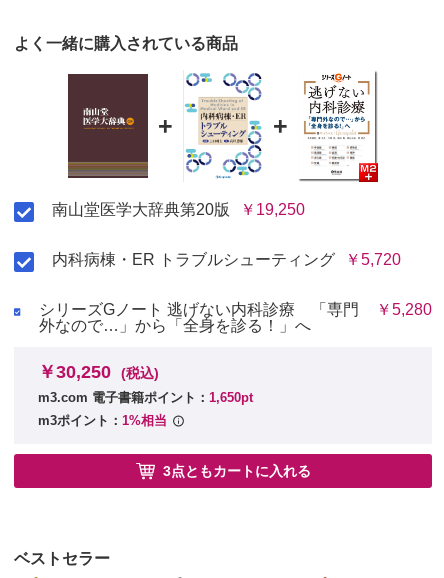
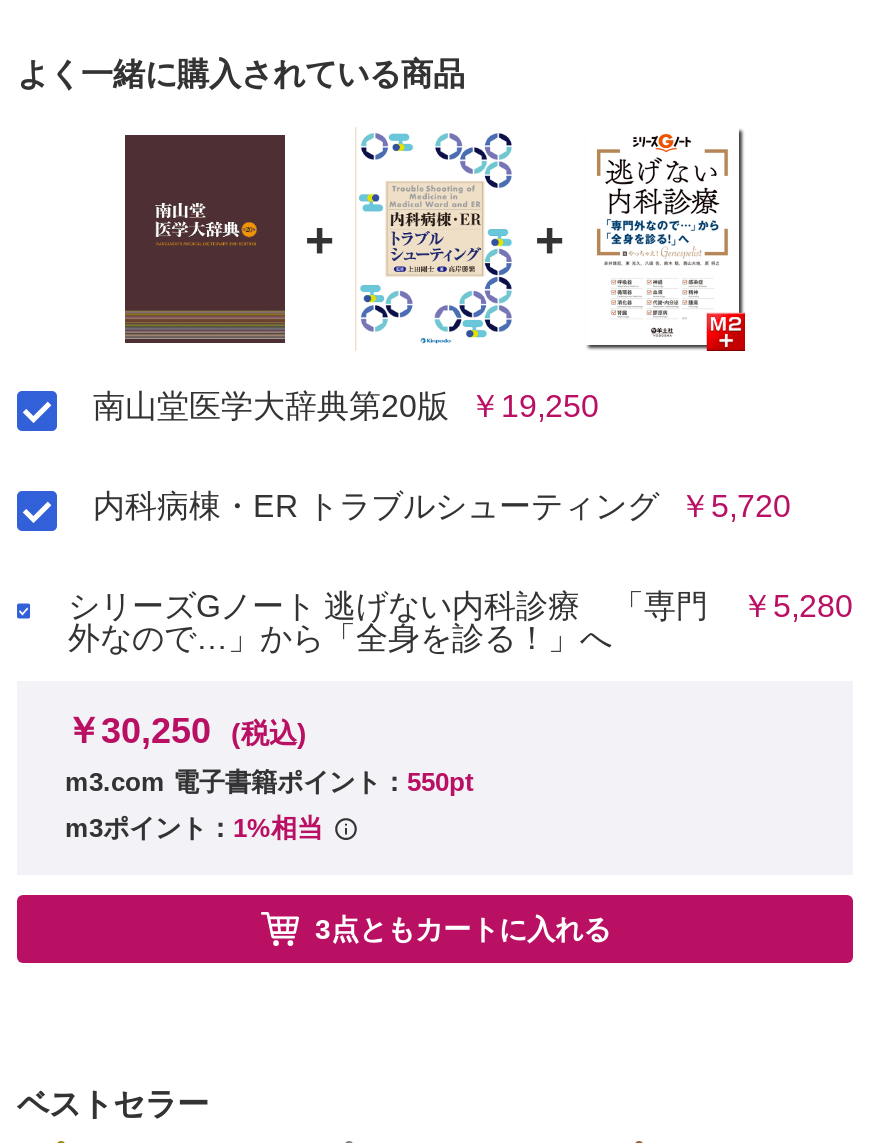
[38,390,253,405] m3.com 電子書籍ポイント：1,650pt -> [65,767,473,797] m3.com 電子書籍ポイント：550pt

